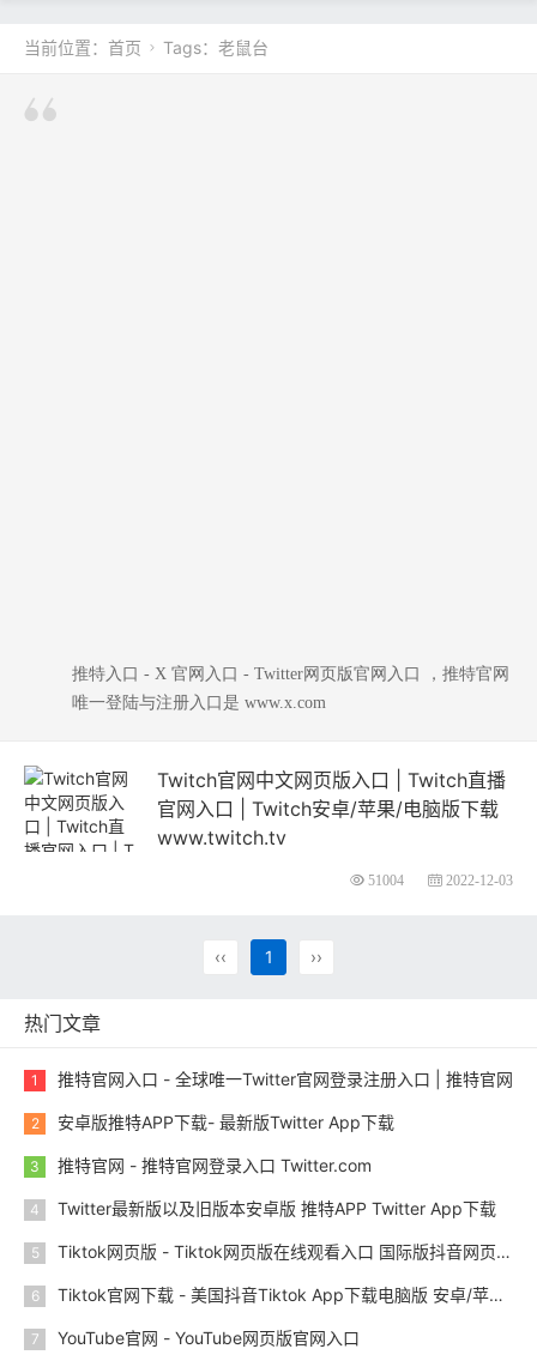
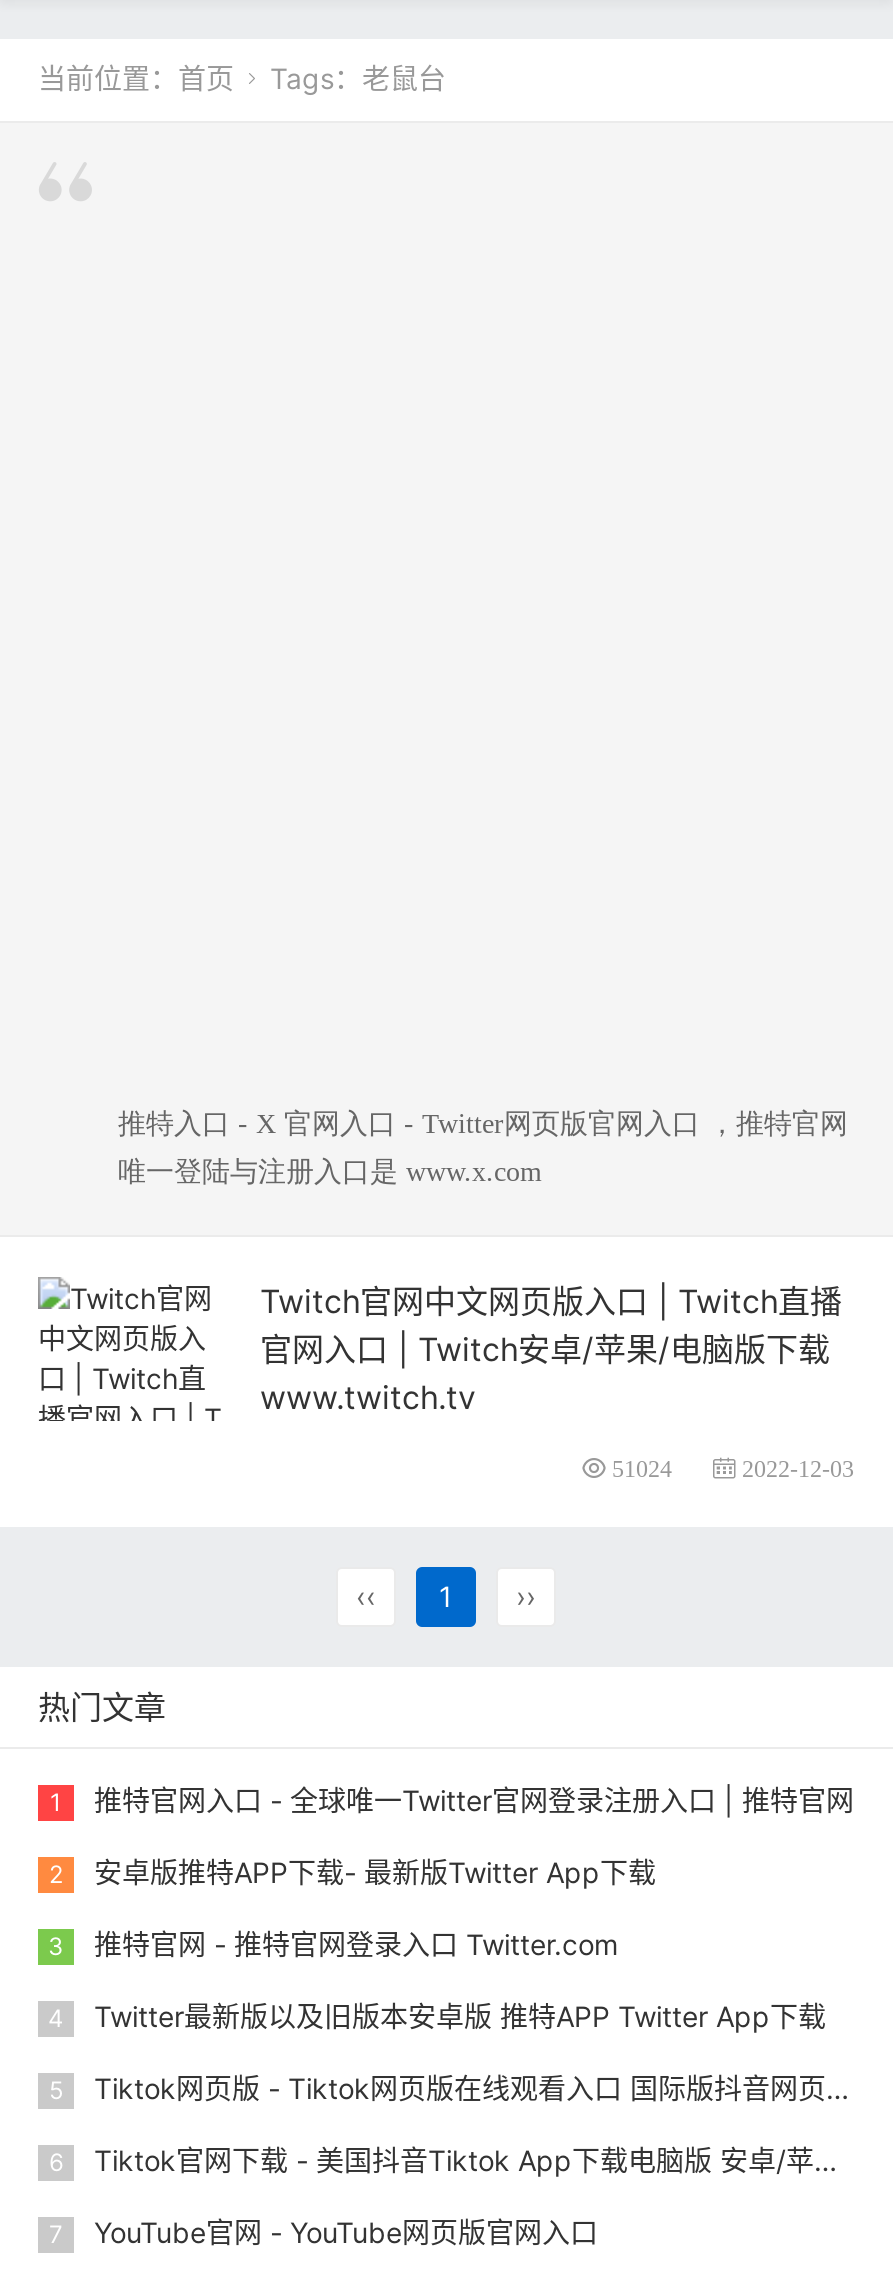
[368,872,404,888] 51004 -> [612,1455,672,1481] 51024

